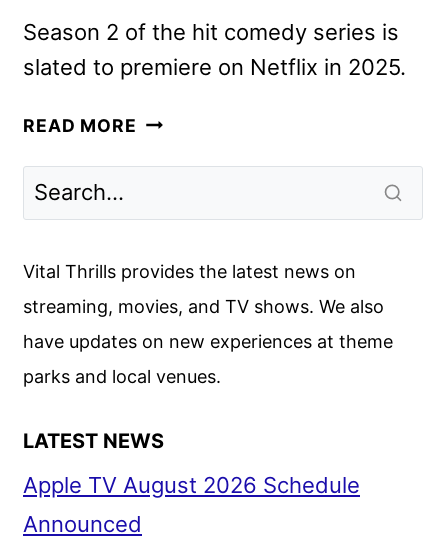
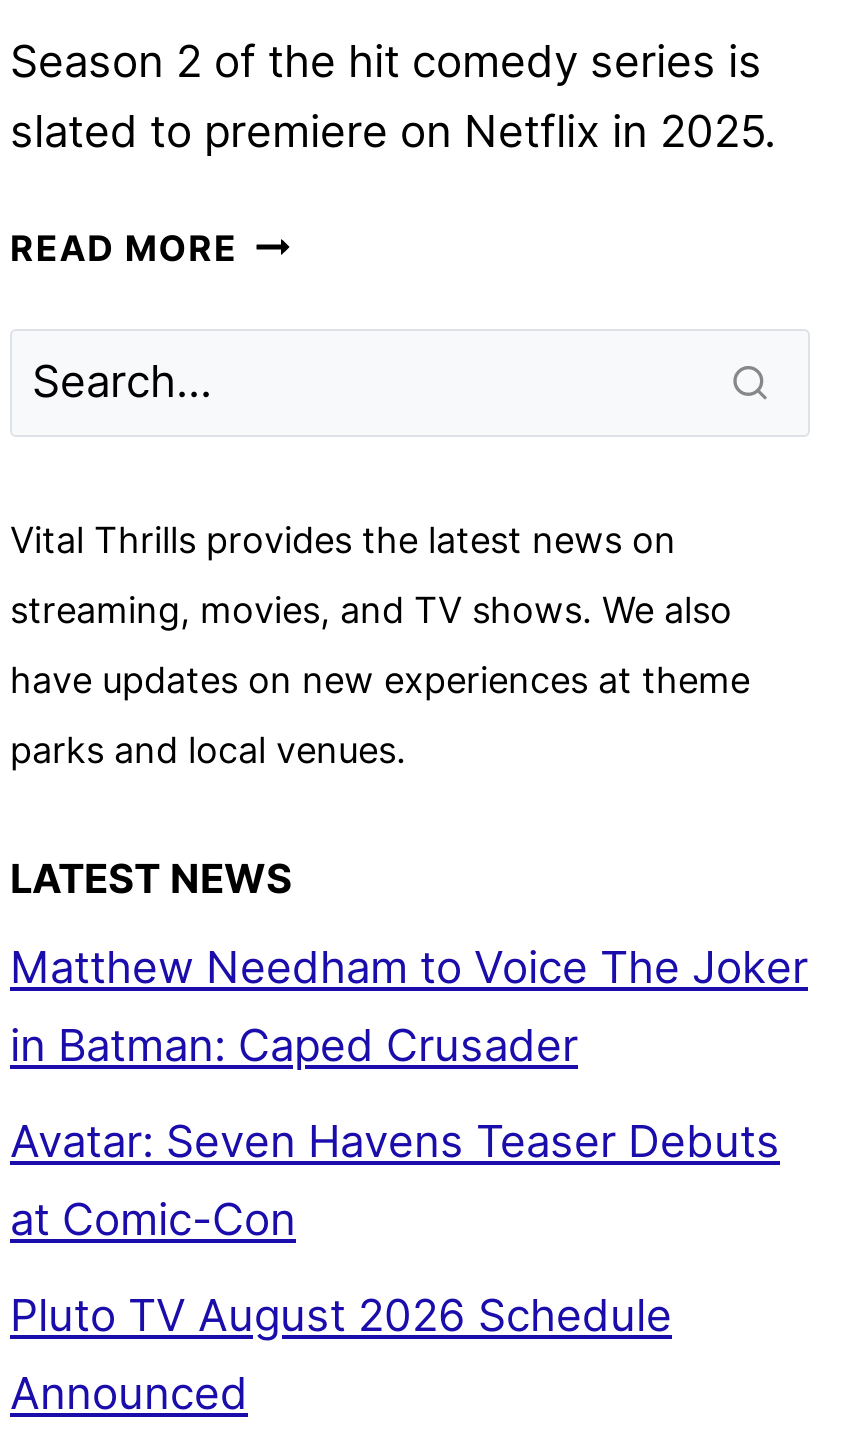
[23,472,360,498] Apple TV August 2026 Schedule -> [10,941,808,1341] Matthew Needham to Voice The Joker | in Batman: Caped Crusader | Avatar: Seven Havens Teaser Debuts | at Comic-Con | Pluto TV August 2026 Schedule

